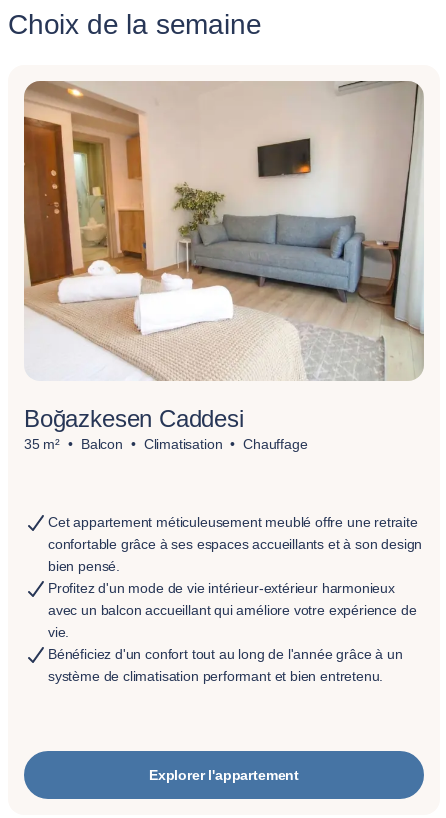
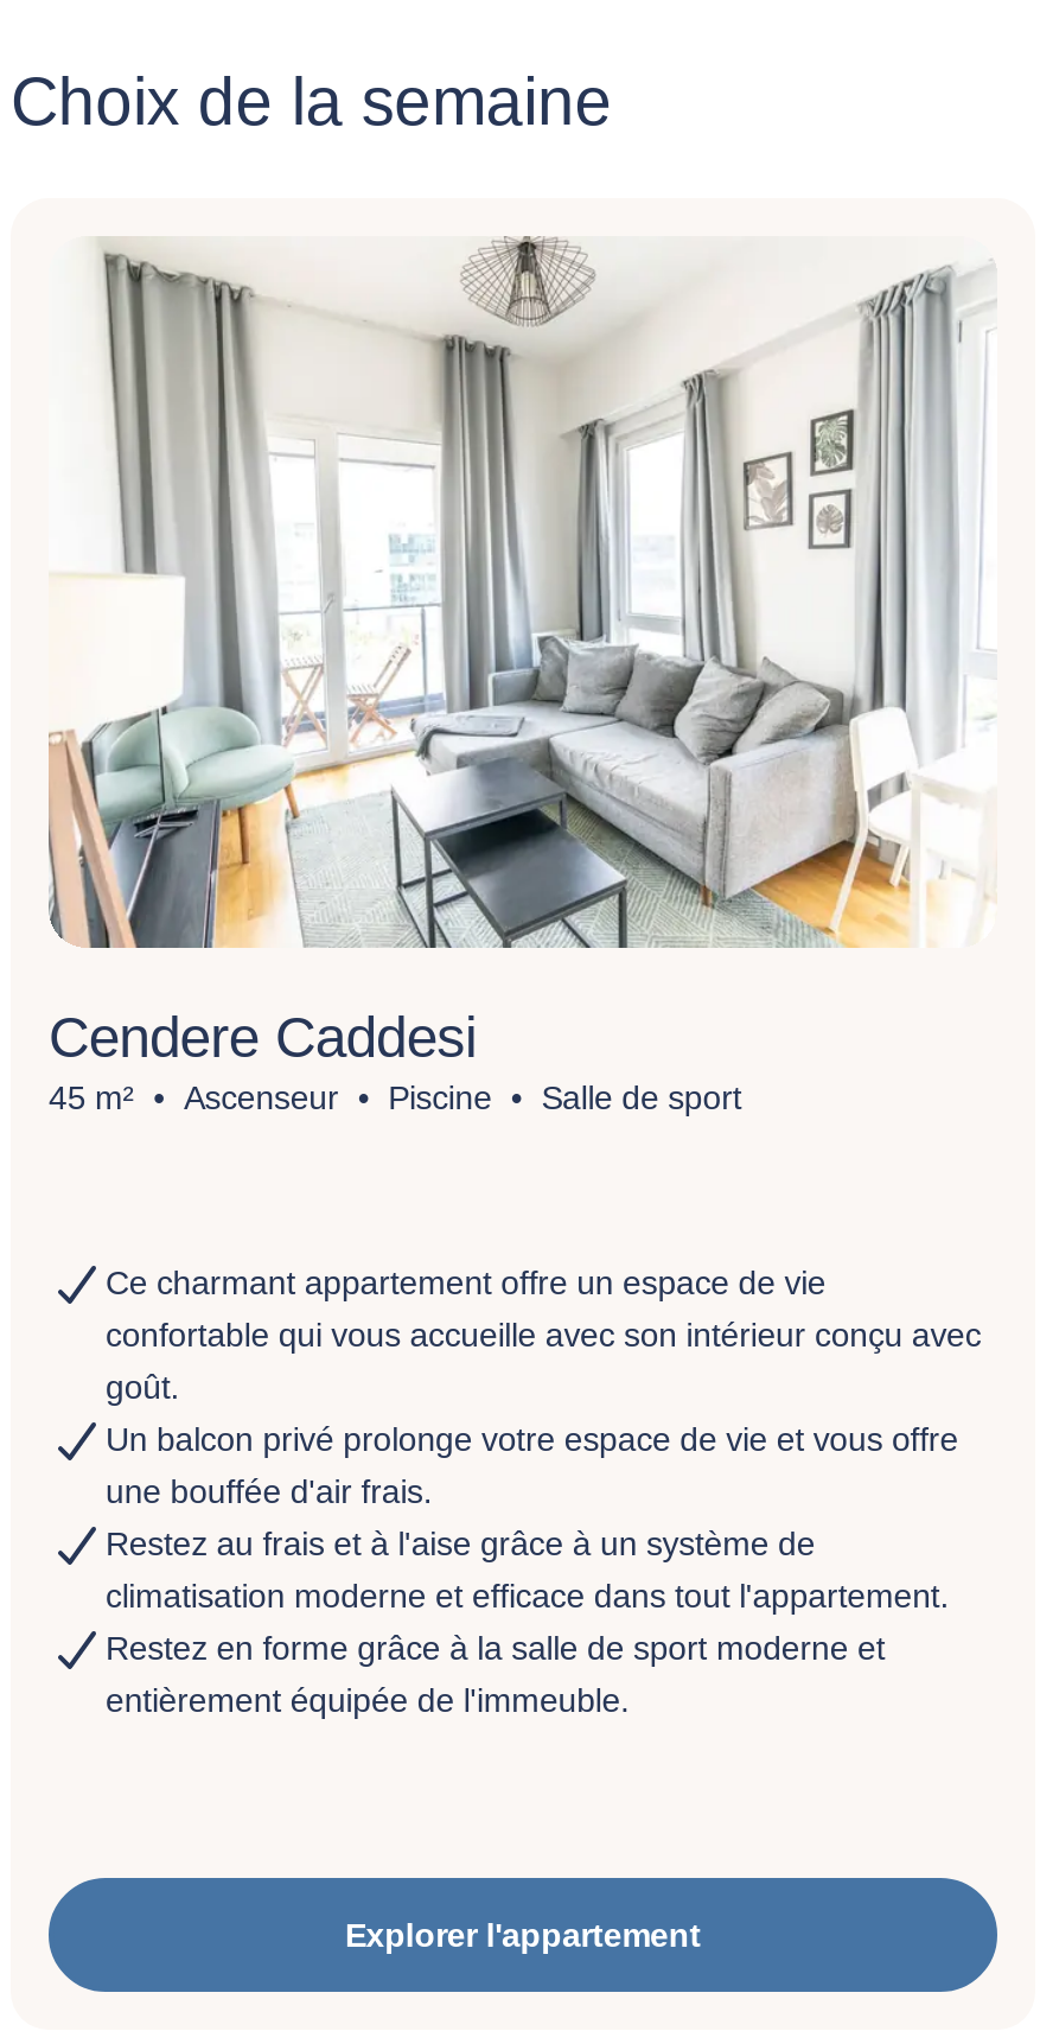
[23,80,425,452] [image] | Boğazkesen Caddesi | 35 m² | Balcon | Climatisation | Chauffage -> [49,236,997,1116] [image] | Cendere Caddesi | 45 m² | Ascenseur | Piscine | Salle de sport
[48,514,422,684] Cet appartement méticuleusement meublé offre une retraite | confortable grâce à ses espaces accueillants et à son design | bien pensé. | Profitez d'un mode de vie intérieur-extérieur harmonieux | avec un balcon accueillant qui améliore votre expérience de | vie. | Bénéficiez d'un confort tout au long de l'année grâce à un | système de climatisation performant et bien entretenu. -> [106,1263,981,1719] Ce charmant appartement offre un espace de vie | confortable qui vous accueille avec son intérieur conçu avec | goût. | Un balcon privé prolonge votre espace de vie et vous offre | une bouffée d'air frais. | Restez au frais et à l'aise grâce à un système de | climatisation moderne et efficace dans tout l'appartement. | Restez en forme grâce à la salle de sport moderne et | entièrement équipée de l'immeuble.

